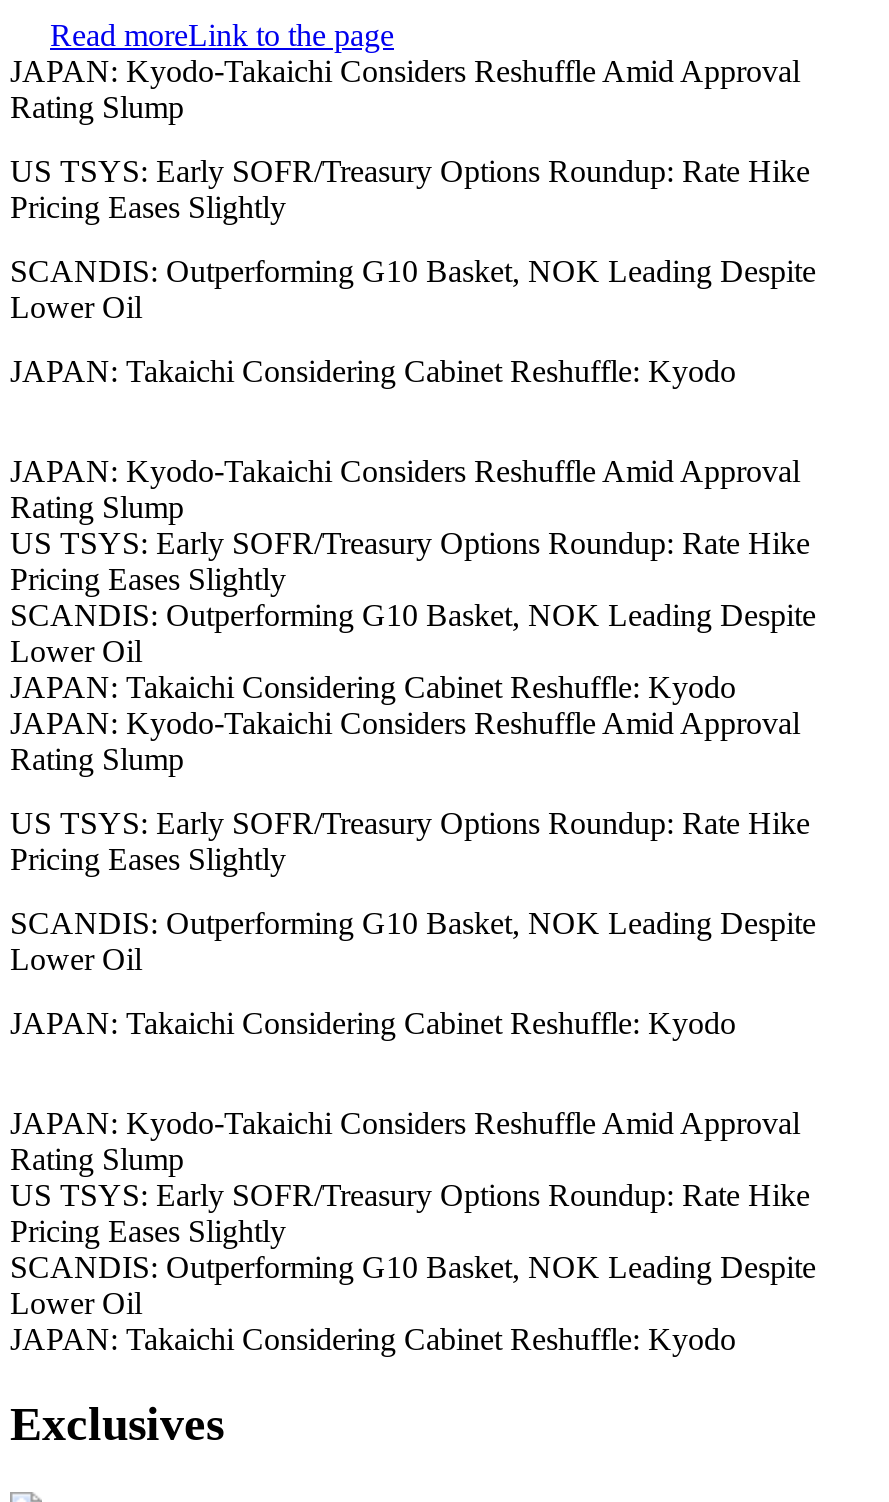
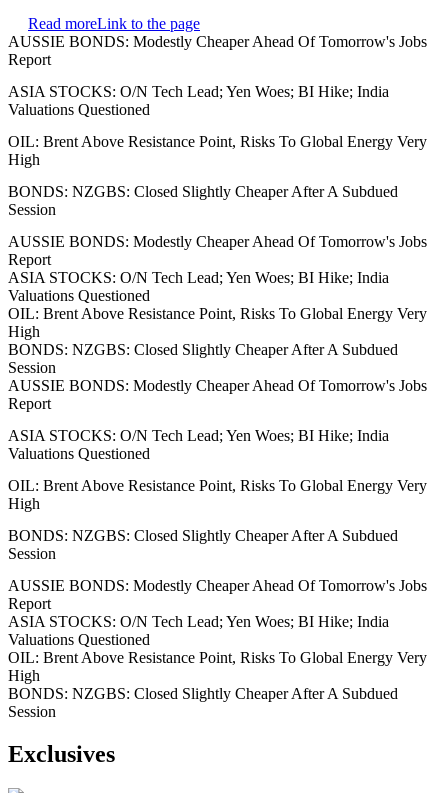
[10,54,800,124] JAPAN: Kyodo-Takaichi Considers Reshuffle Amid Approval | Rating Slump -> [8,33,427,68] AUSSIE BONDS: Modestly Cheaper Ahead Of Tomorrow's Jobs | Report
[10,154,810,224] US TSYS: Early SOFR/Treasury Options Roundup: Rate Hike | Pricing Eases Slightly -> [8,83,389,118] ASIA STOCKS: O/N Tech Lead; Yen Woes; BI Hike; India | Valuations Questioned
[10,254,816,324] SCANDIS: Outperforming G10 Basket, NOK Leading Despite | Lower Oil -> [8,133,427,168] OIL: Brent Above Resistance Point, Risks To Global Energy Very | High
[10,354,736,388] JAPAN: Takaichi Considering Cabinet Reshuffle: Kyodo -> [8,183,398,218] BONDS: NZGBS: Closed Slightly Cheaper After A Subdued | Session
[10,454,816,776] JAPAN: Kyodo-Takaichi Considers Reshuffle Amid Approval | Rating Slump | US TSYS: Early SOFR/Treasury Options Roundup: Rate Hike | Pricing Eases Slightly | SCANDIS: Outperforming G10 Basket, NOK Leading Despite | Lower Oil | JAPAN: Takaichi Considering Cabinet Reshuffle: Kyodo | JAPAN: Kyodo-Takaichi Considers Reshuffle Amid Approval | Rating Slump -> [8,233,427,412] AUSSIE BONDS: Modestly Cheaper Ahead Of Tomorrow's Jobs | Report | ASIA STOCKS: O/N Tech Lead; Yen Woes; BI Hike; India | Valuations Questioned | OIL: Brent Above Resistance Point, Risks To Global Energy Very | High | BONDS: NZGBS: Closed Slightly Cheaper After A Subdued | Session | AUSSIE BONDS: Modestly Cheaper Ahead Of Tomorrow's Jobs | Report
[10,806,810,876] US TSYS: Early SOFR/Treasury Options Roundup: Rate Hike | Pricing Eases Slightly -> [8,427,389,462] ASIA STOCKS: O/N Tech Lead; Yen Woes; BI Hike; India | Valuations Questioned
[10,906,816,976] SCANDIS: Outperforming G10 Basket, NOK Leading Despite | Lower Oil -> [8,477,427,512] OIL: Brent Above Resistance Point, Risks To Global Energy Very | High
[10,1006,736,1040] JAPAN: Takaichi Considering Cabinet Reshuffle: Kyodo -> [8,527,398,562] BONDS: NZGBS: Closed Slightly Cheaper After A Subdued | Session
[10,1106,816,1356] JAPAN: Kyodo-Takaichi Considers Reshuffle Amid Approval | Rating Slump | US TSYS: Early SOFR/Treasury Options Roundup: Rate Hike | Pricing Eases Slightly | SCANDIS: Outperforming G10 Basket, NOK Leading Despite | Lower Oil | JAPAN: Takaichi Considering Cabinet Reshuffle: Kyodo -> [8,577,427,720] AUSSIE BONDS: Modestly Cheaper Ahead Of Tomorrow's Jobs | Report | ASIA STOCKS: O/N Tech Lead; Yen Woes; BI Hike; India | Valuations Questioned | OIL: Brent Above Resistance Point, Risks To Global Energy Very | High | BONDS: NZGBS: Closed Slightly Cheaper After A Subdued | Session

